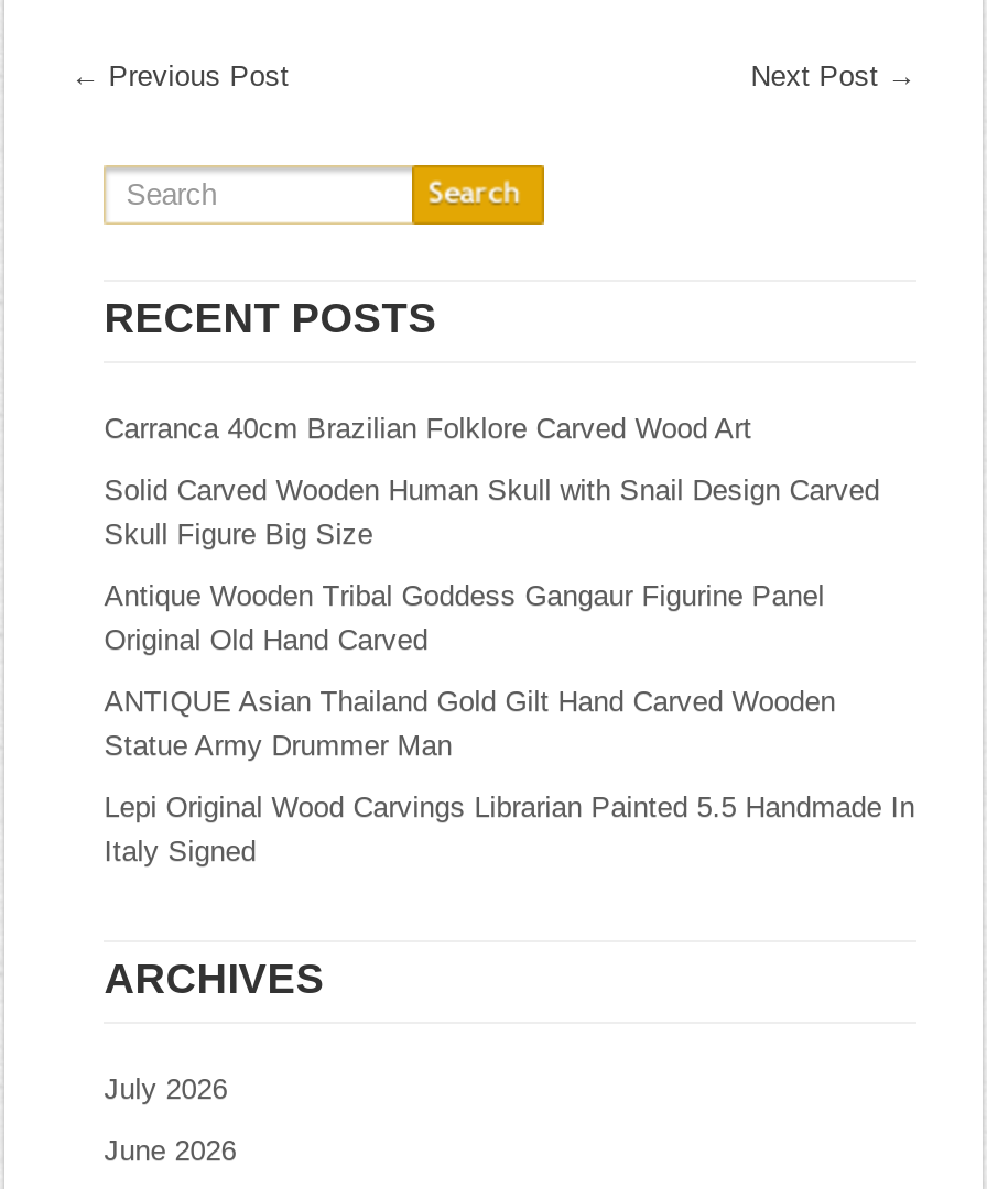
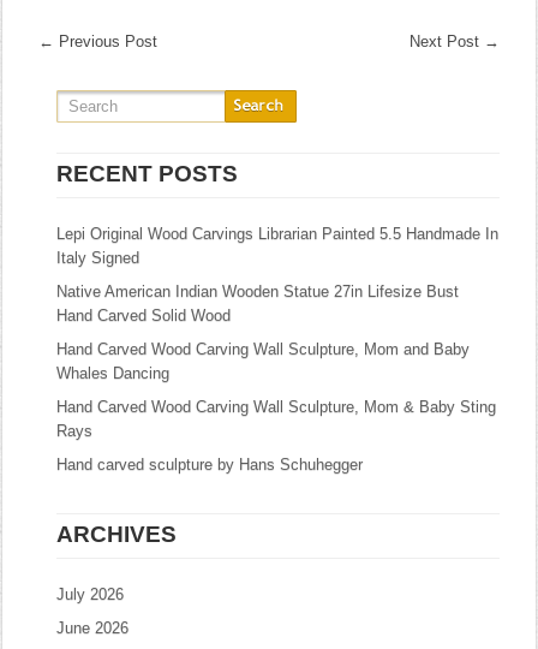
[104,412,879,762] Carranca 40cm Brazilian Folklore Carved Wood Art | Solid Carved Wooden Human Skull with Snail Design Carved | Skull Figure Big Size | Antique Wooden Tribal Goddess Gangaur Figurine Panel | Original Old Hand Carved | ANTIQUE Asian Thailand Gold Gilt Hand Carved Wooden | Statue Army Drummer Man -> none
moved [104,790,915,868] -> [57,225,499,267]: Lepi Original Wood Carvings Librarian Painted 5.5 Handmade In | Italy Signed
none -> [57,282,496,474] Native American Indian Wooden Statue 27in Lifesize Bust | Hand Carved Solid Wood | Hand Carved Wood Carving Wall Sculpture, Mom and Baby | Whales Dancing | Hand Carved Wood Carving Wall Sculpture, Mom & Baby Sting | Rays | Hand carved sculpture by Hans Schuhegger

